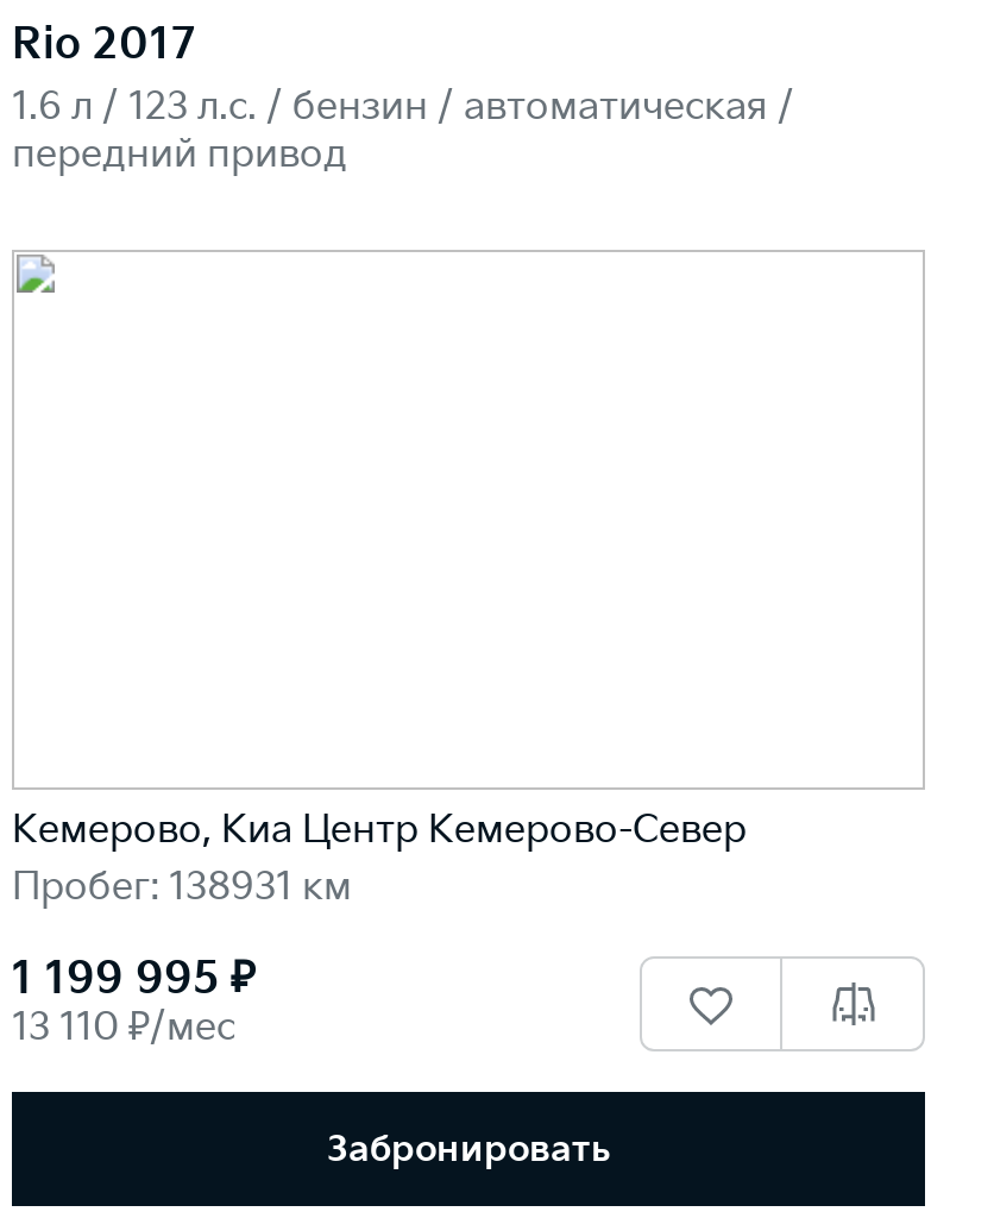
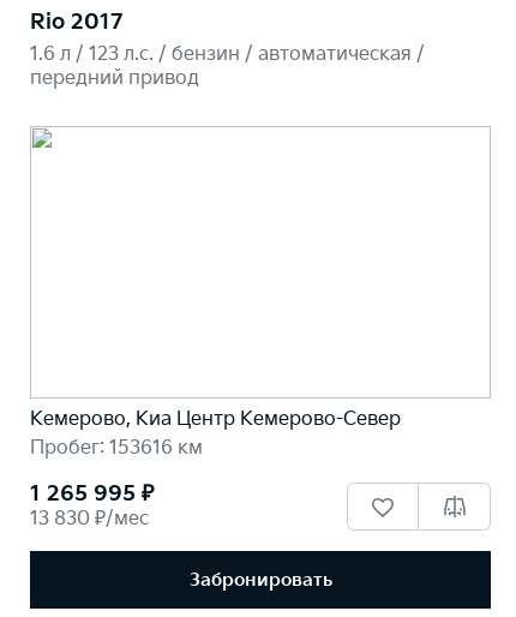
[12,866,352,912] Пробег: 138931 км -> [30,437,203,460] Пробег: 153616 км
[12,954,254,1004] 1 199 995 ₽ -> [30,482,154,507] 1 265 995 ₽
[12,1007,235,1052] 13 110 ₽/мес -> [30,508,149,531] 13 830 ₽/мес

